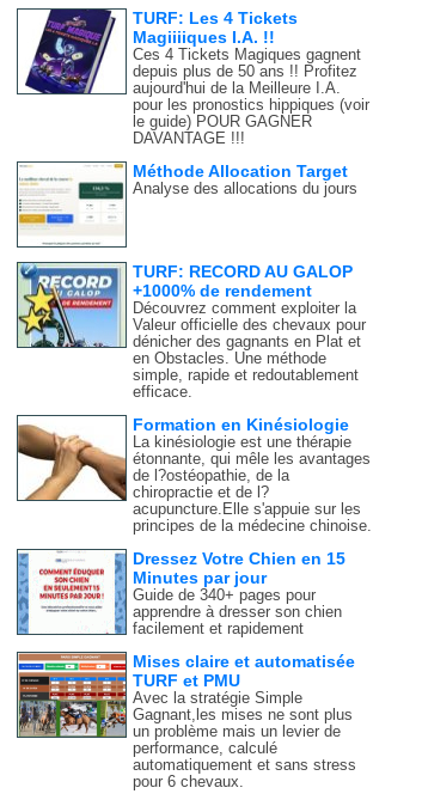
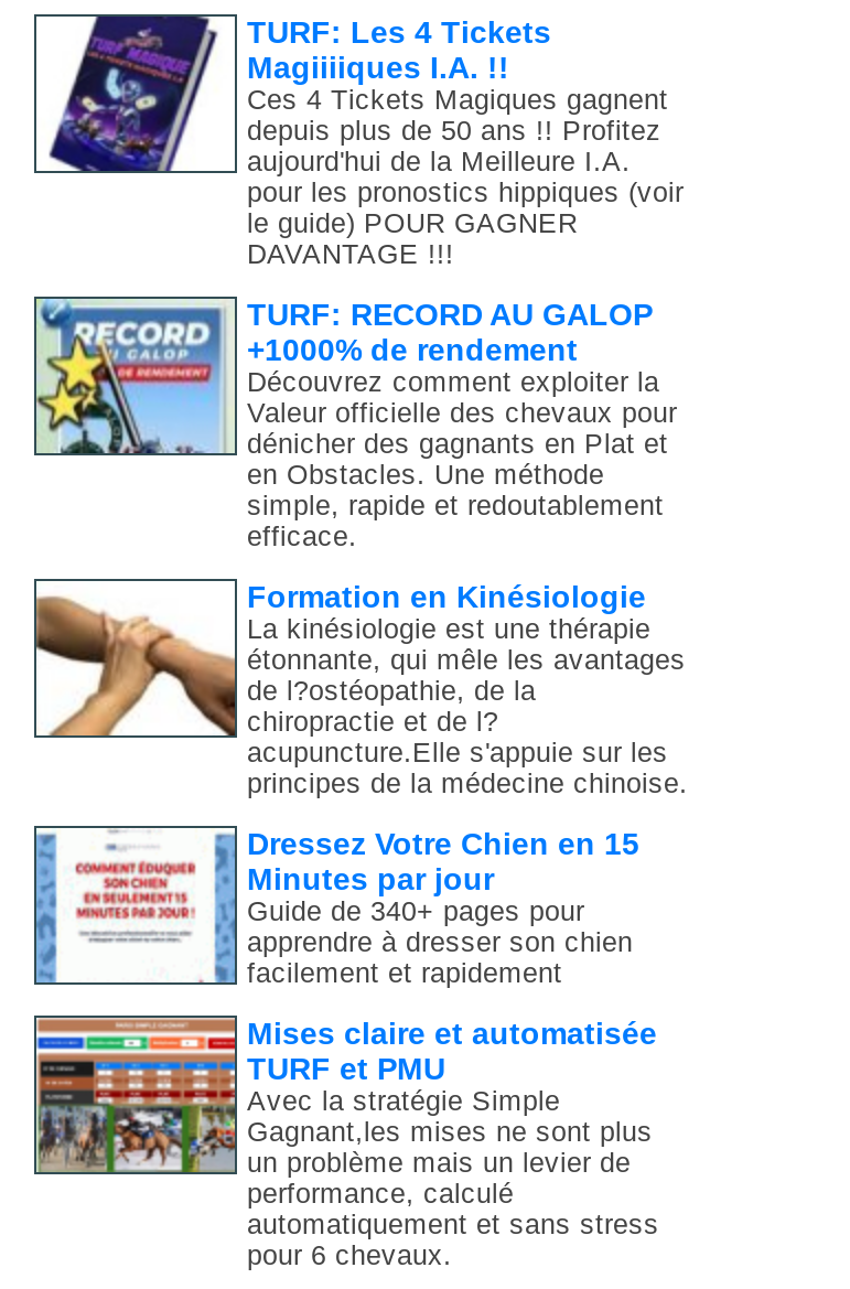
[18,162,357,248] [image] | Méthode Allocation Target | Analyse des allocations du jours -> none

